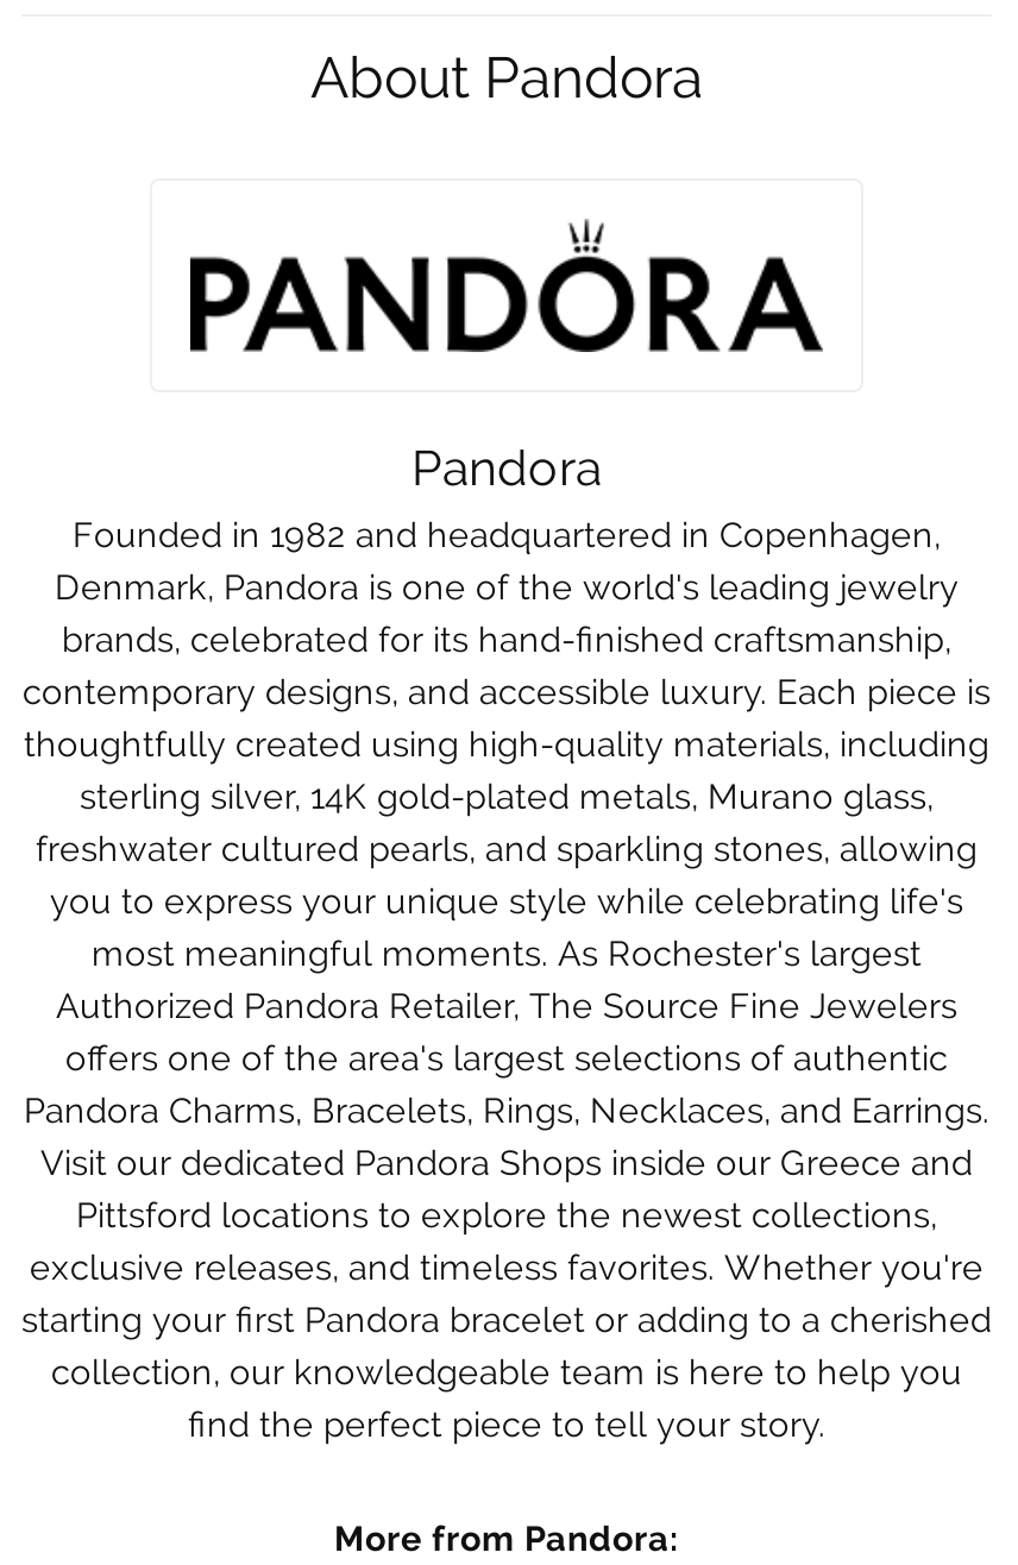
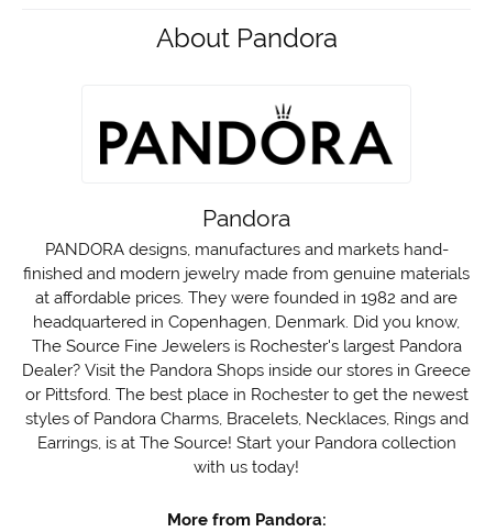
[21,513,992,1443] Founded in 1982 and headquartered in Copenhagen, | Denmark, Pandora is one of the world's leading jewelry | brands, celebrated for its hand-finished craftsmanship, | contemporary designs, and accessible luxury. Each piece is | thoughtfully created using high-quality materials, including | sterling silver, 14K gold-plated metals, Murano glass, | freshwater cultured pearls, and sparkling stones, allowing | you to express your unique style while celebrating life's | most meaningful moments. As Rochester's largest | Authorized Pandora Retailer, The Source Fine Jewelers | offers one of the area's largest selections of authentic | Pandora Charms, Bracelets, Rings, Necklaces, and Earrings. | Visit our dedicated Pandora Shops inside our Greece and | Pittsford locations to explore the newest collections, | exclusive releases, and timeless favorites. Whether you're | starting your first Pandora bracelet or adding to a cherished | collection, our knowledgeable team is here to help you | find the perfect piece to tell your story. -> [22,239,471,475] PANDORA designs, manufactures and markets hand- | finished and modern jewelry made from genuine materials | at affordable prices. They were founded in 1982 and are | headquartered in Copenhagen, Denmark. Did you know, | The Source Fine Jewelers is Rochester's largest Pandora | Dealer? Visit the Pandora Shops inside our stores in Greece | or Pittsford. The best place in Rochester to get the newest | styles of Pandora Charms, Bracelets, Necklaces, Rings and | Earrings, is at The Source! Start your Pandora collection | with us today!

